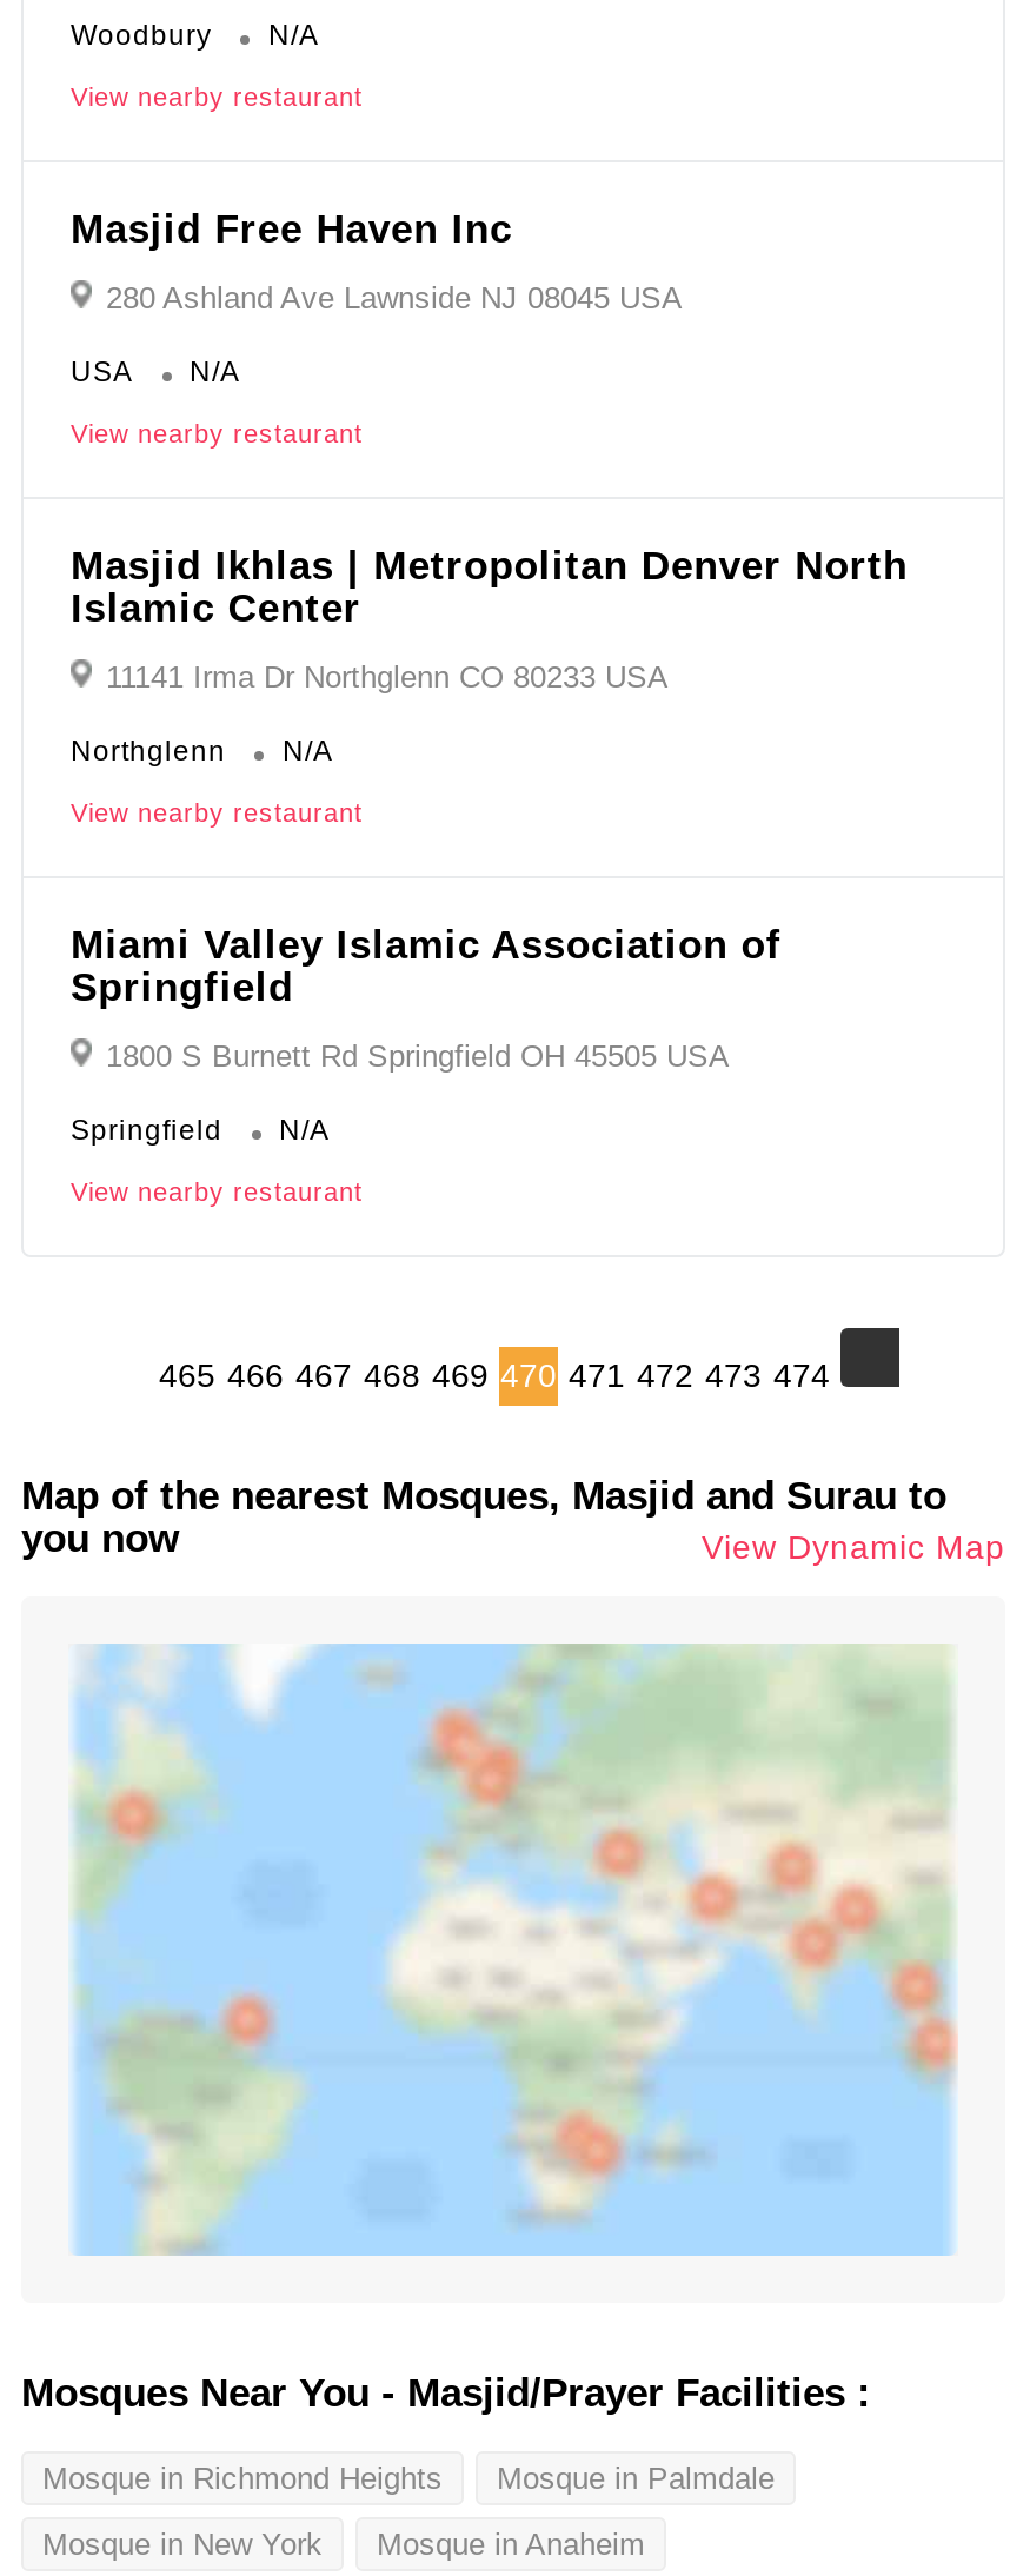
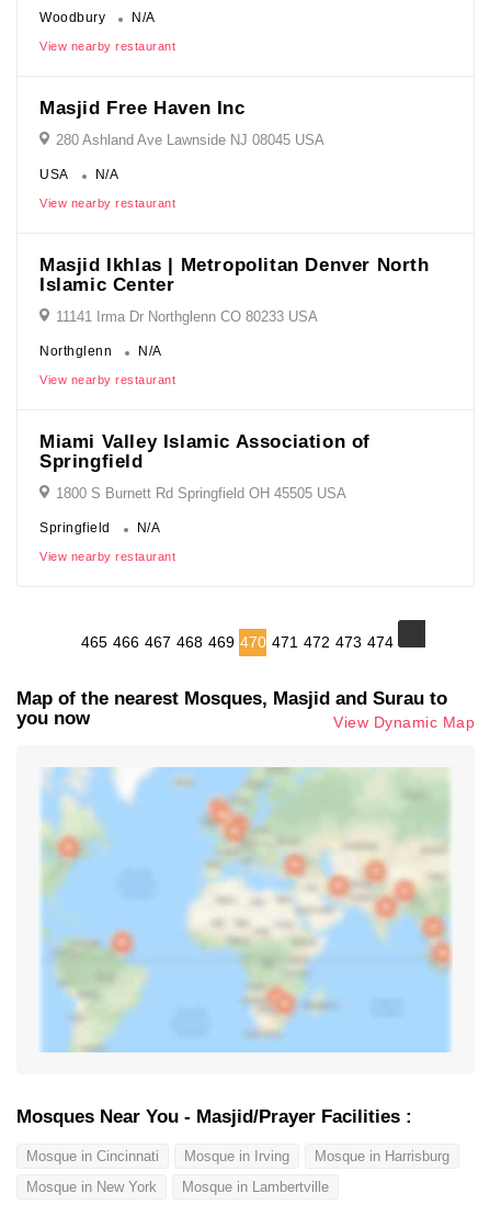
[42,2461,775,2496] Mosque in Richmond Heights | Mosque in Palmdale -> [26,1148,449,1164] Mosque in Cincinnati | Mosque in Irving | Mosque in Harrisburg
[377,2527,645,2562] Mosque in Anaheim -> [182,1179,329,1195] Mosque in Lambertville

